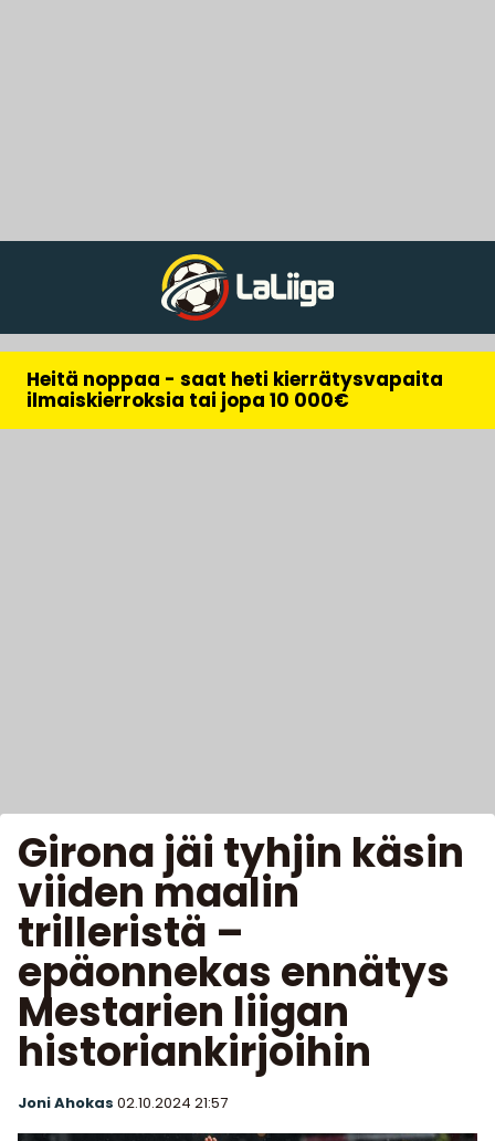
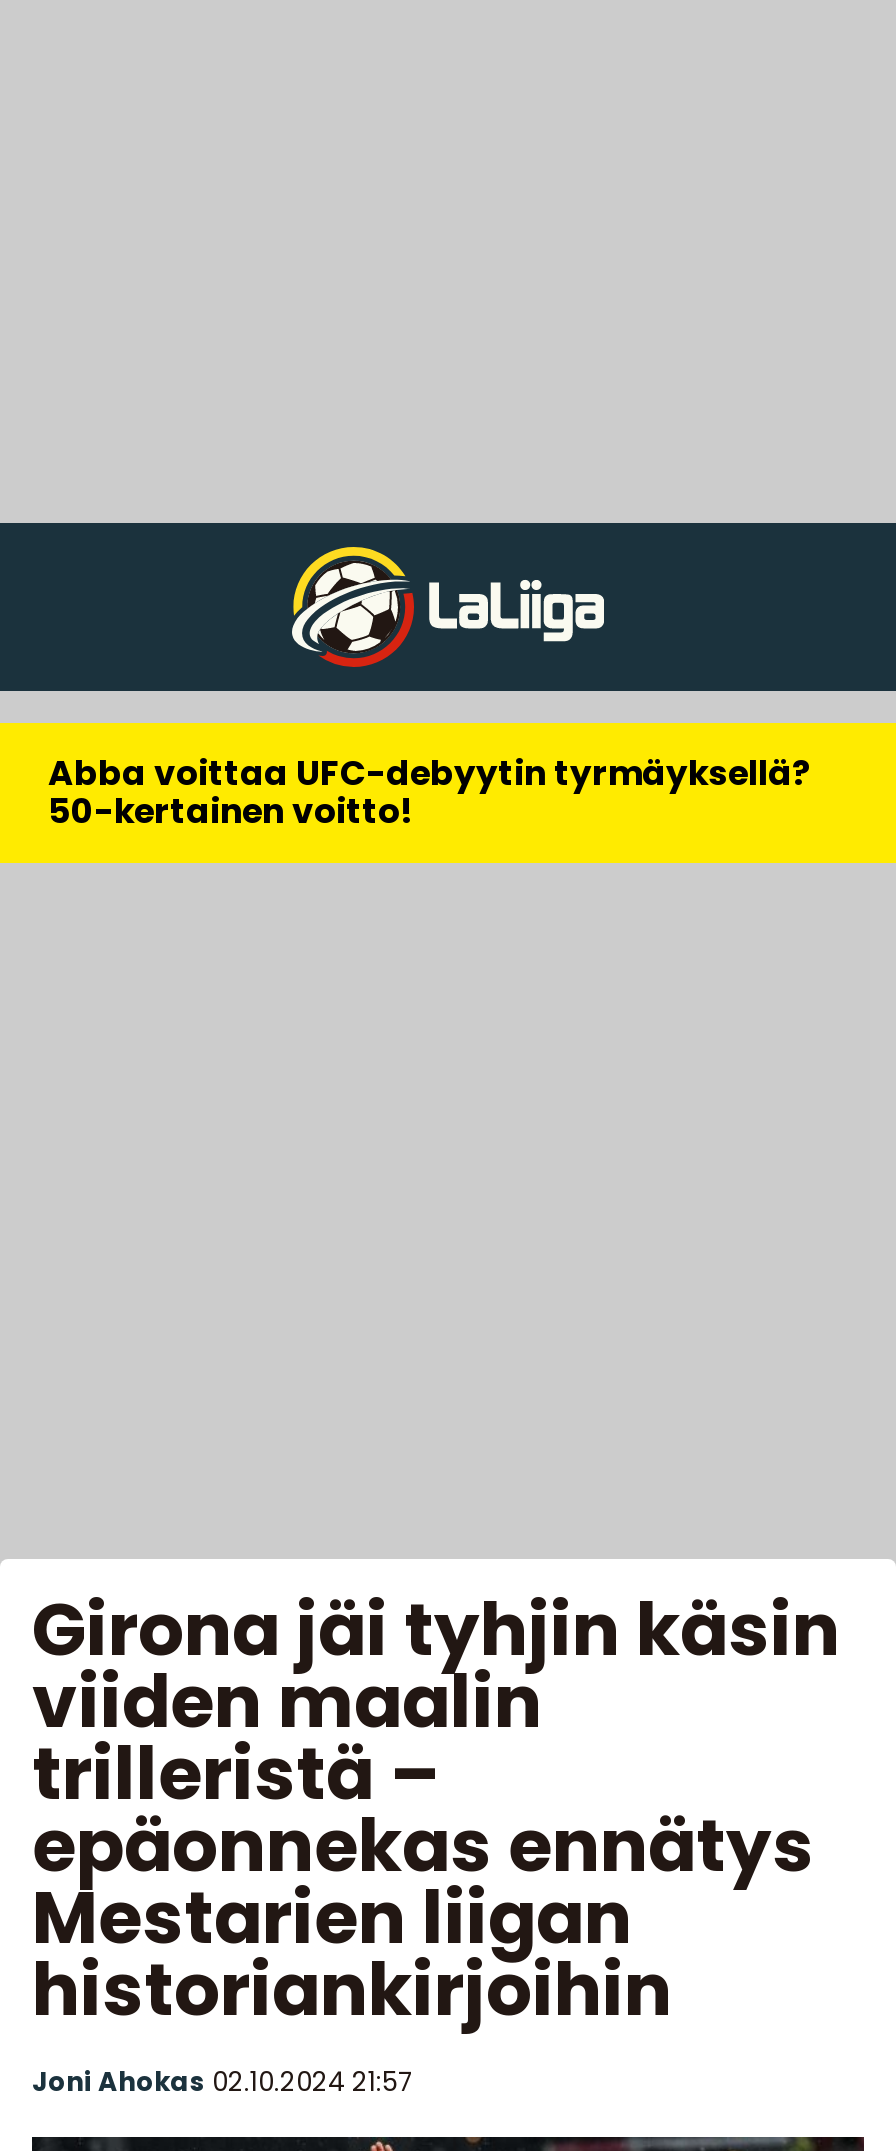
[27,366,443,414] Heitä noppaa - saat heti kierrätysvapaita | ilmaiskierroksia tai jopa 10 000€ -> [48,749,812,835] Abba voittaa UFC-debyytin tyrmäyksellä? | 50-kertainen voitto!

